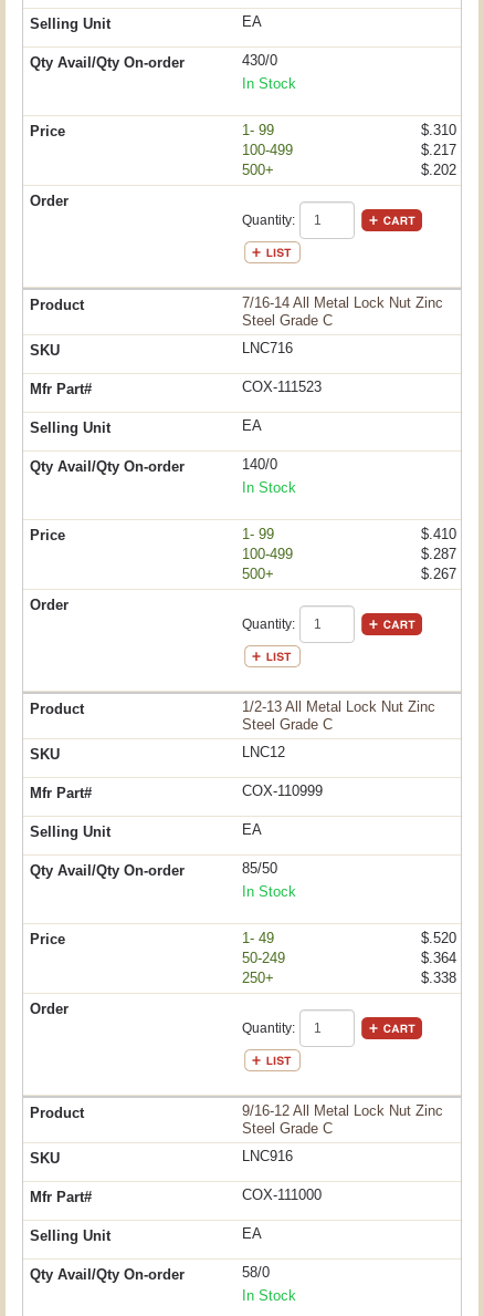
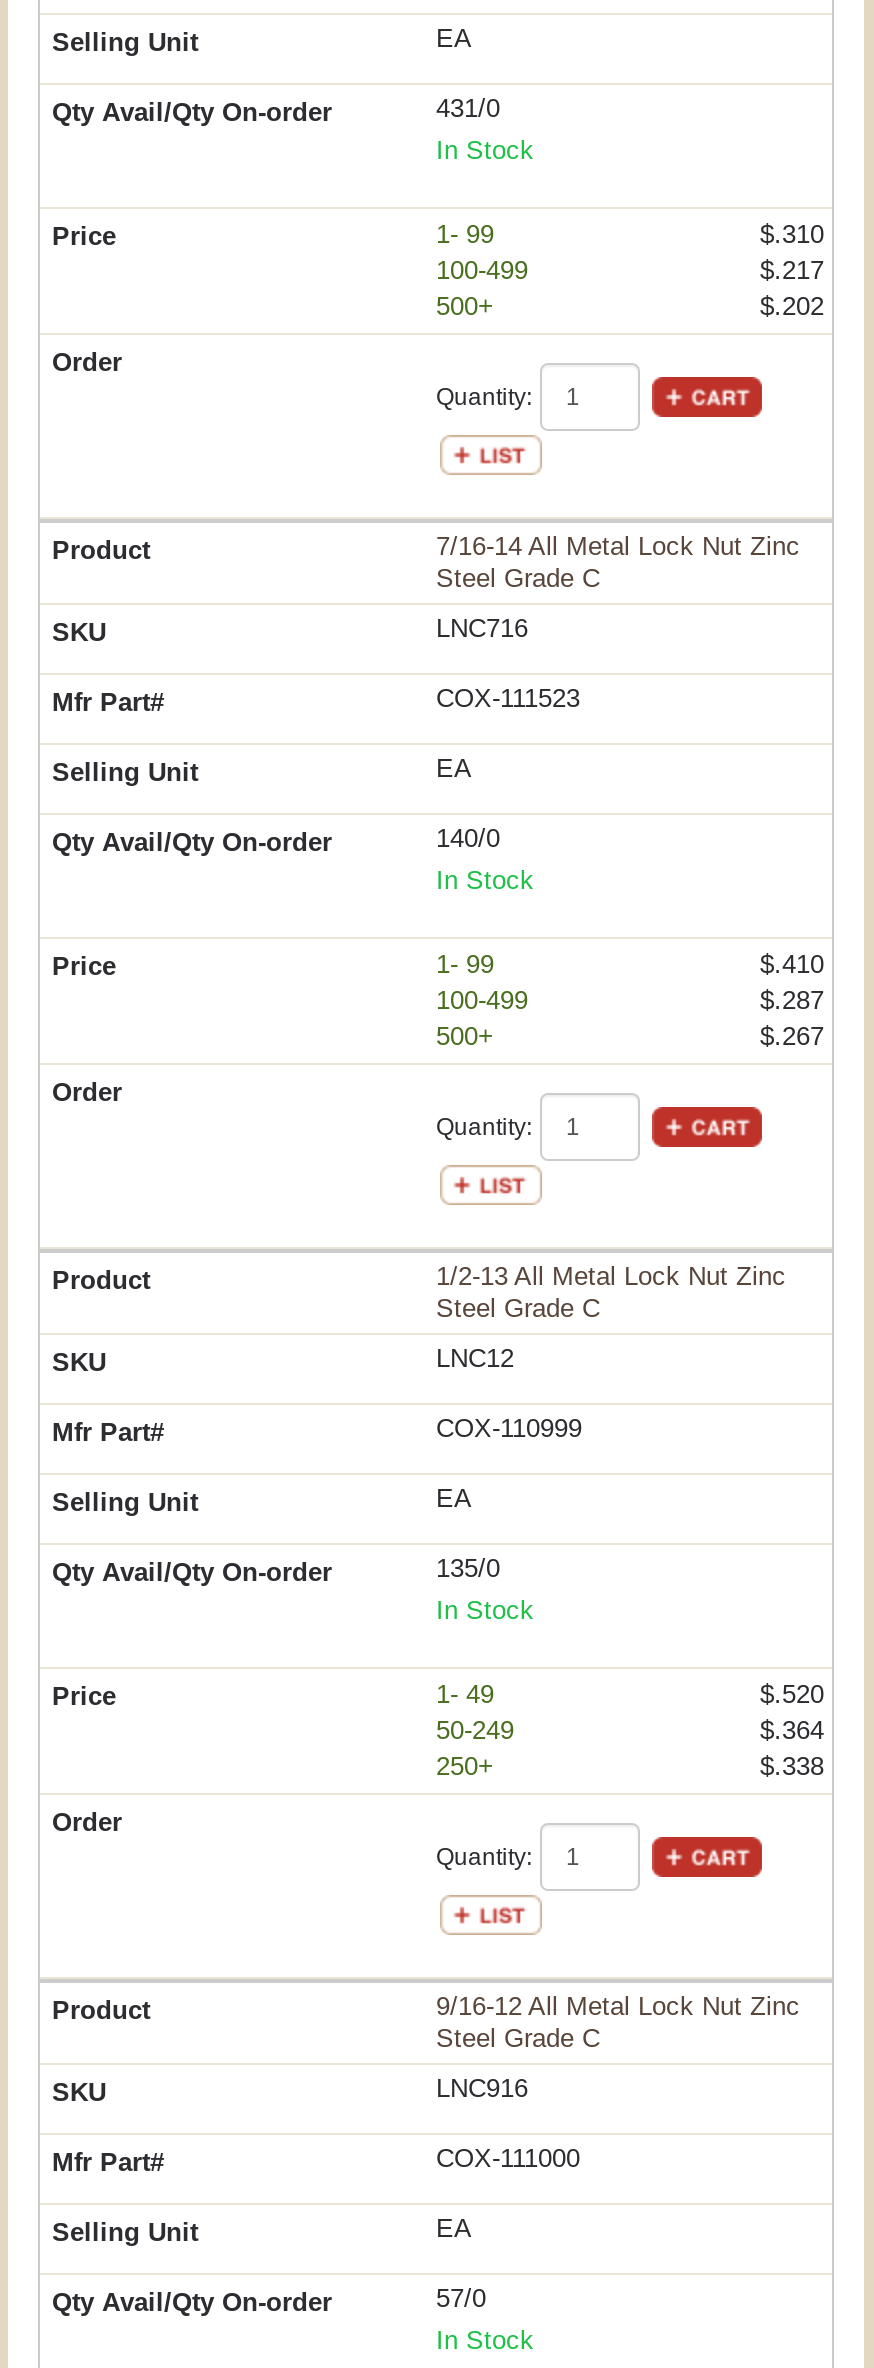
[242,52,277,69] 430/0 -> [436,93,500,123] 431/0
[242,860,277,877] 85/50 -> [436,1553,500,1583] 135/0
[242,1264,270,1281] 58/0 -> [436,2283,486,2313] 57/0

